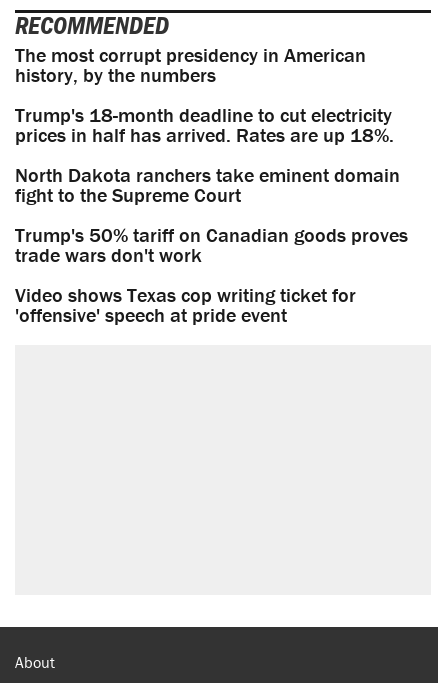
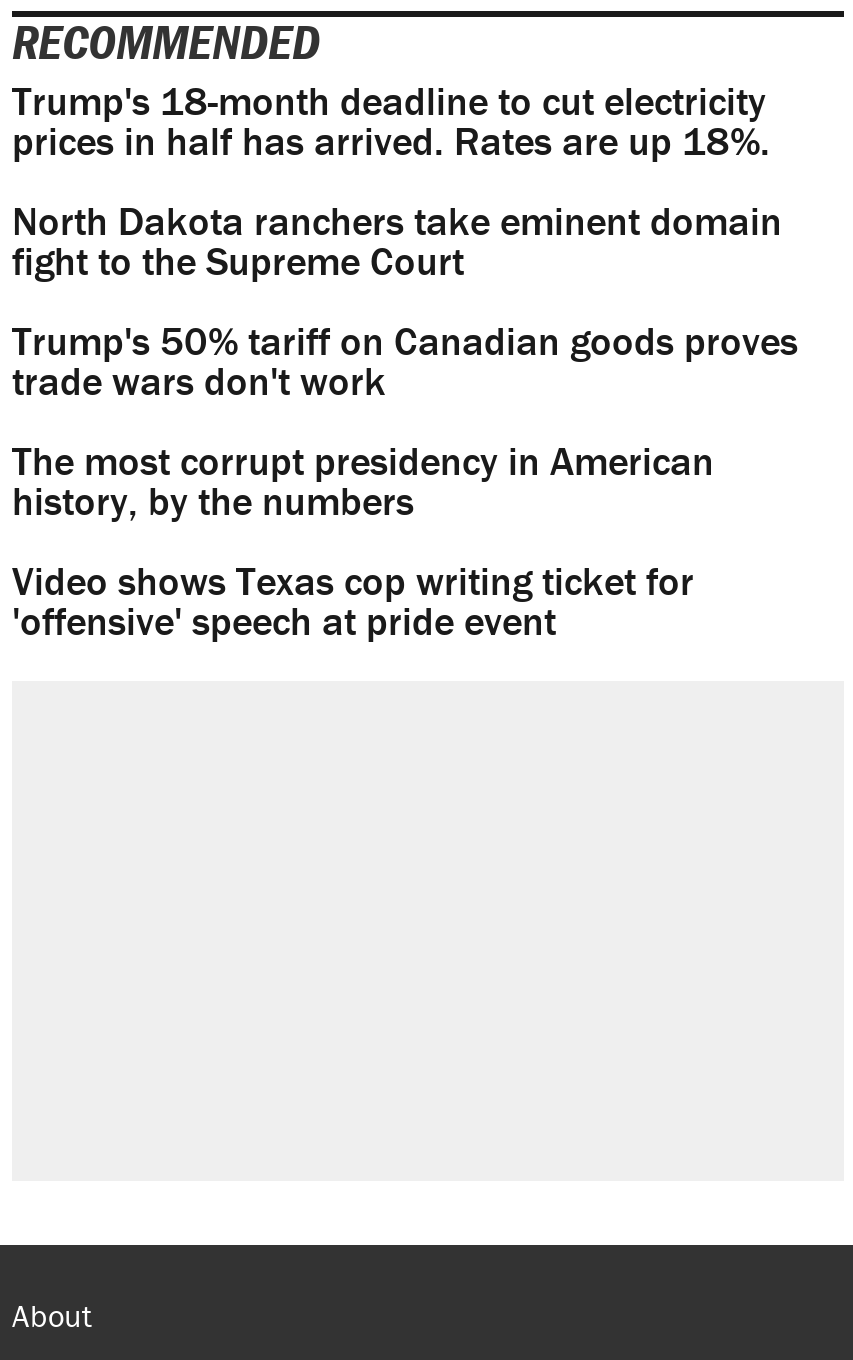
moved [15,42,366,87] -> [12,436,714,526]: The most corrupt presidency in American | history, by the numbers
moved [15,102,408,267] -> [12,76,798,406]: Trump's 18-month deadline to cut electricity | prices in half has arrived. Rates are up 18%. | North Dakota ranchers take eminent domain | fight to the Supreme Court | Trump's 50% tariff on Canadian goods proves | trade wars don't work

